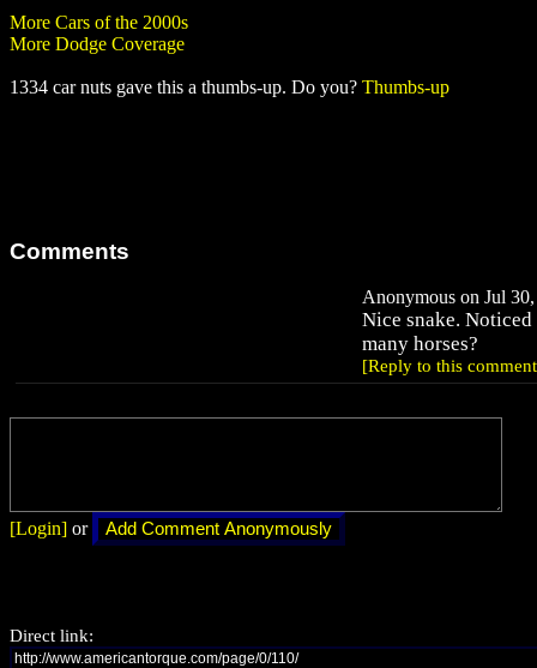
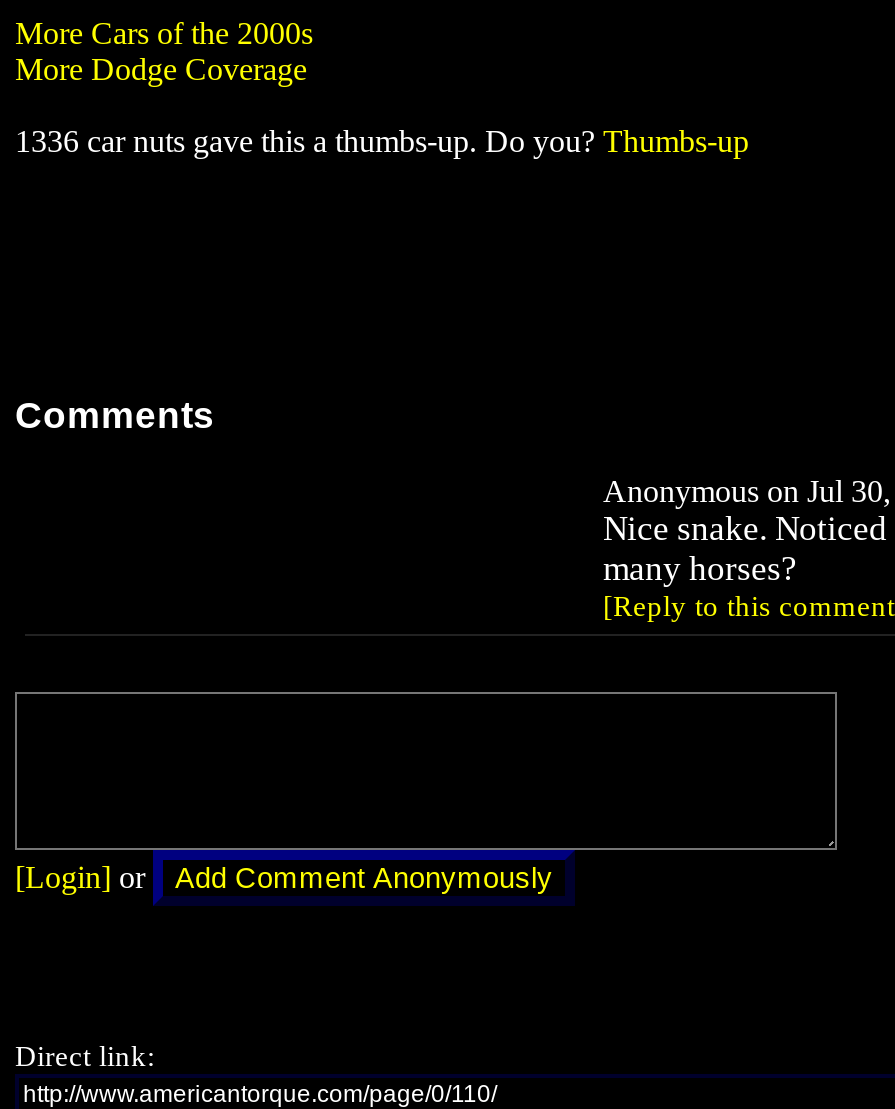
[10,77,449,97] 1334 car nuts gave this a thumbs-up. Do you? Thumbs-up -> [15,124,749,158] 1336 car nuts gave this a thumbs-up. Do you? Thumbs-up

